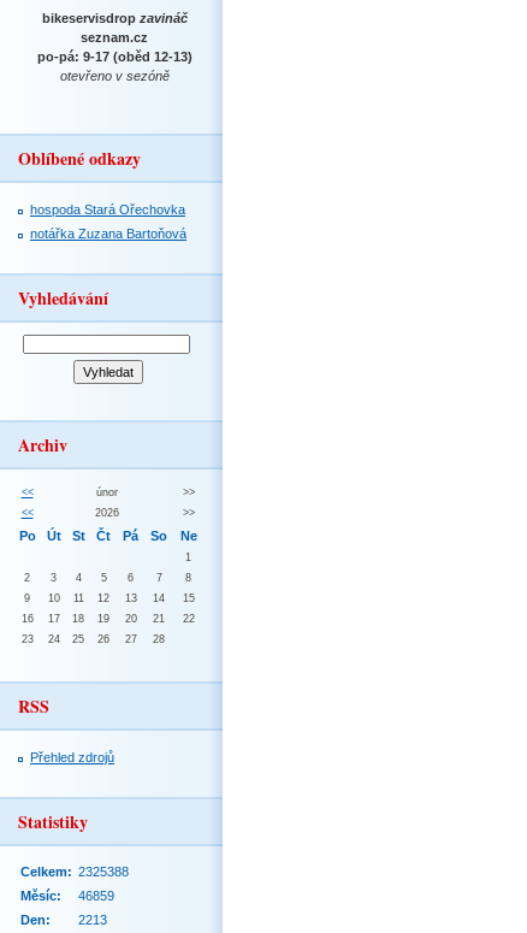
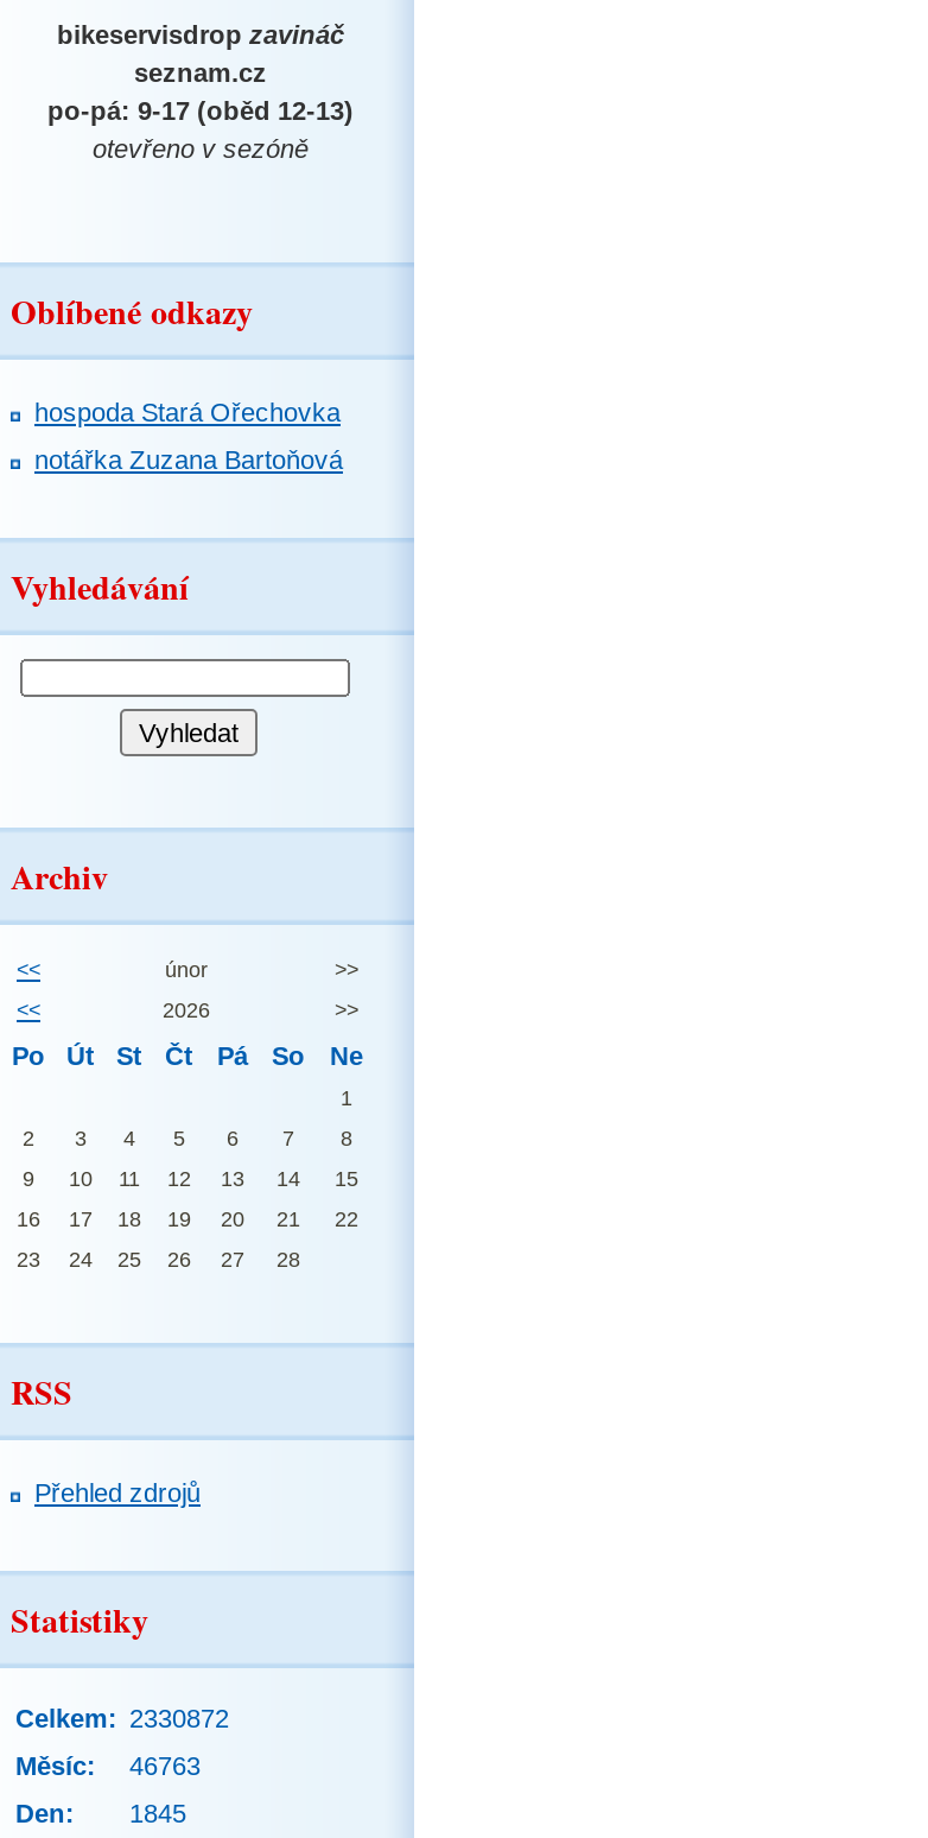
[20,864,129,879] Celkem: 2325388 -> [15,1704,229,1732] Celkem: 2330872
[20,888,114,903] Měsíc: 46859 -> [15,1751,201,1780] Měsíc: 46763
[20,913,107,927] Den: 2213 -> [15,1799,186,1827] Den: 1845

